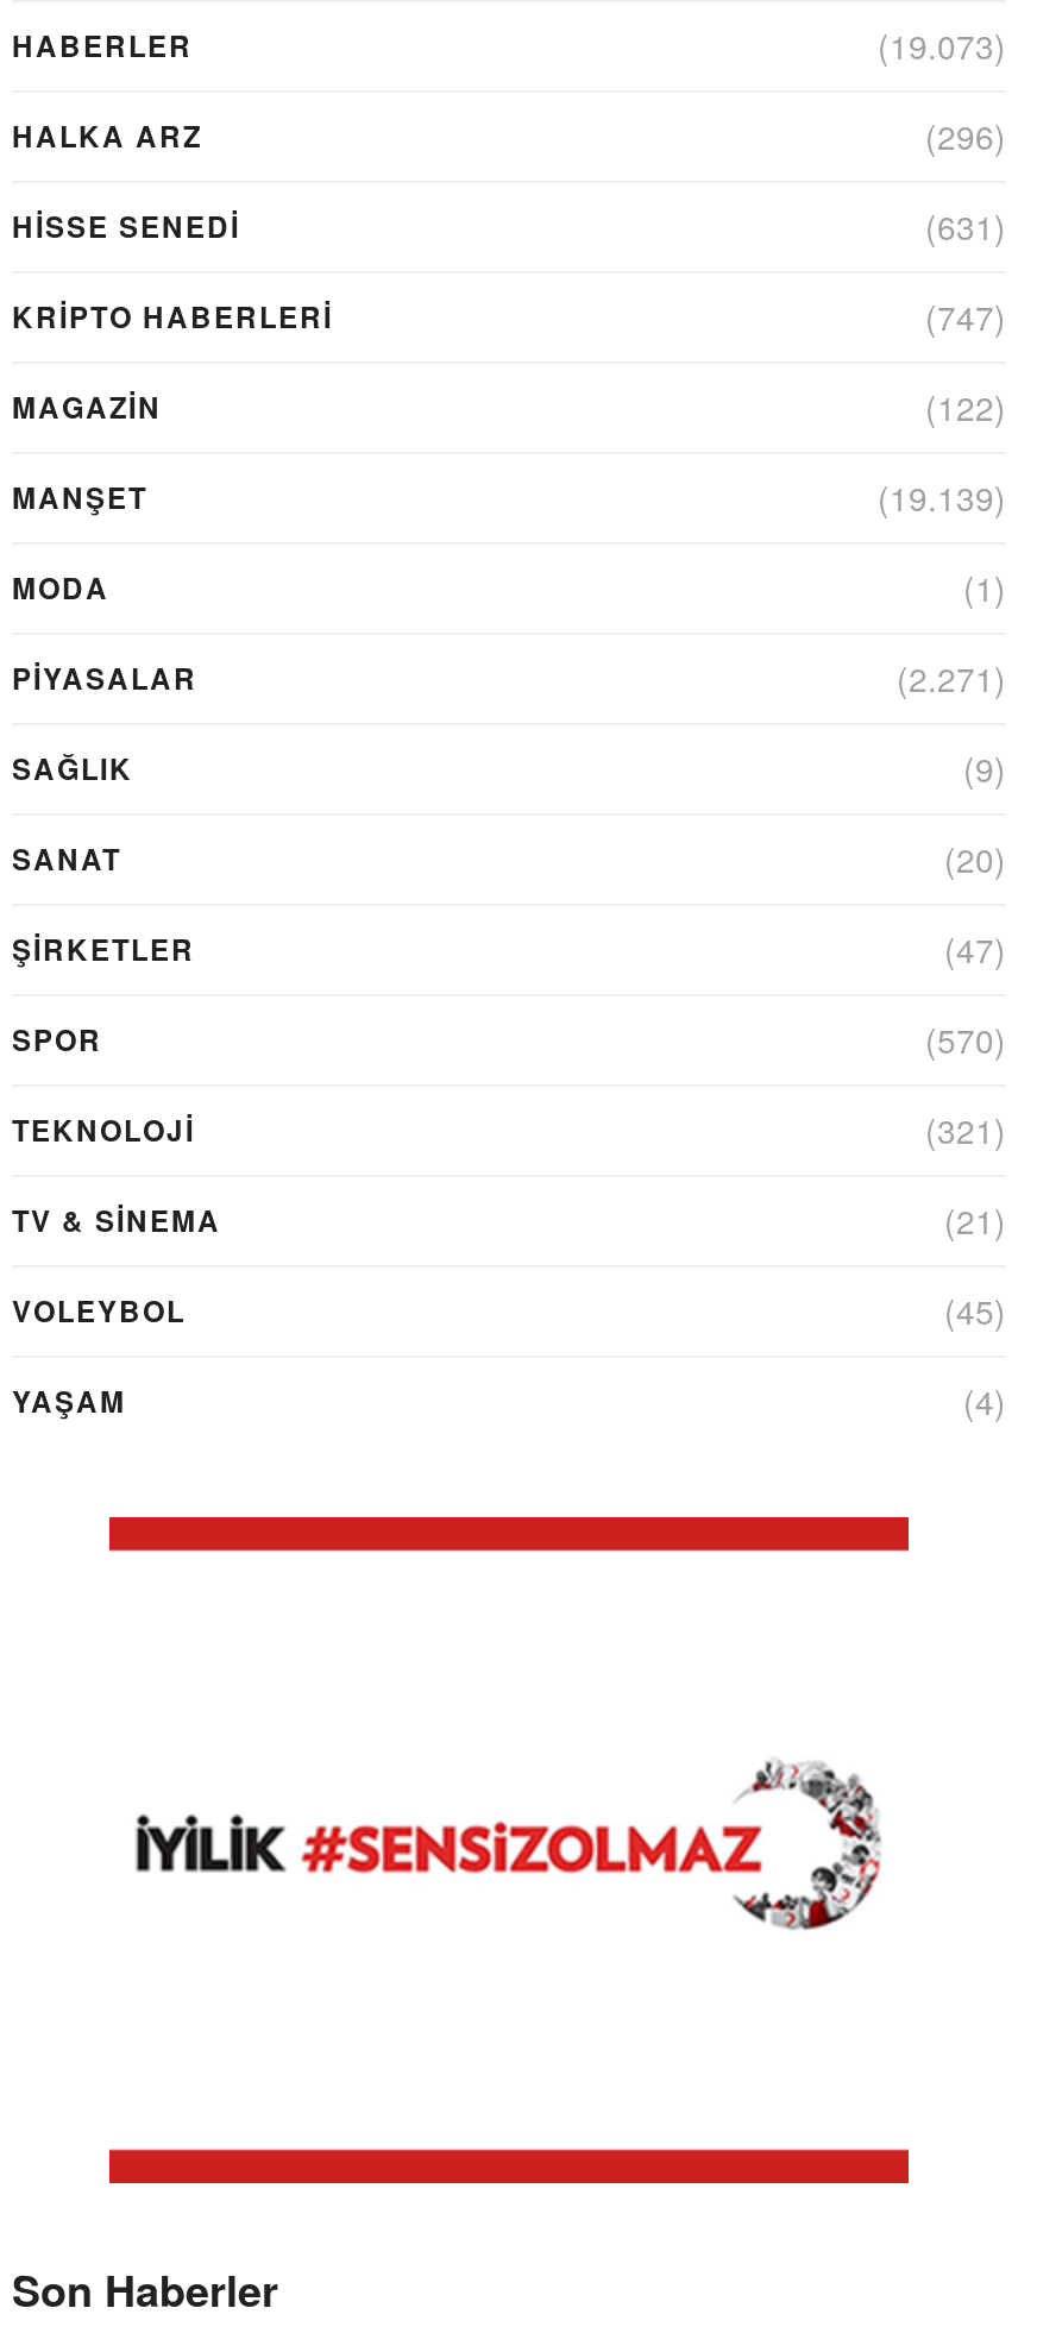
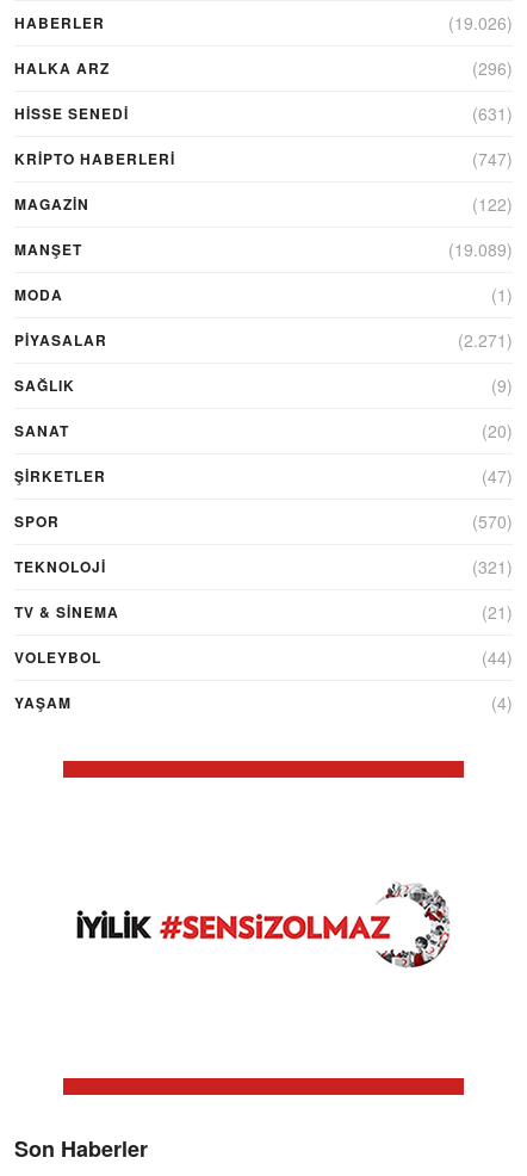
[878,21,1006,68] (19.073) -> [448,10,513,34] (19.026)
[878,473,1006,520] (19.139) -> [448,237,513,261] (19.089)
[944,1286,1006,1334] (45) -> [482,645,513,669] (44)

